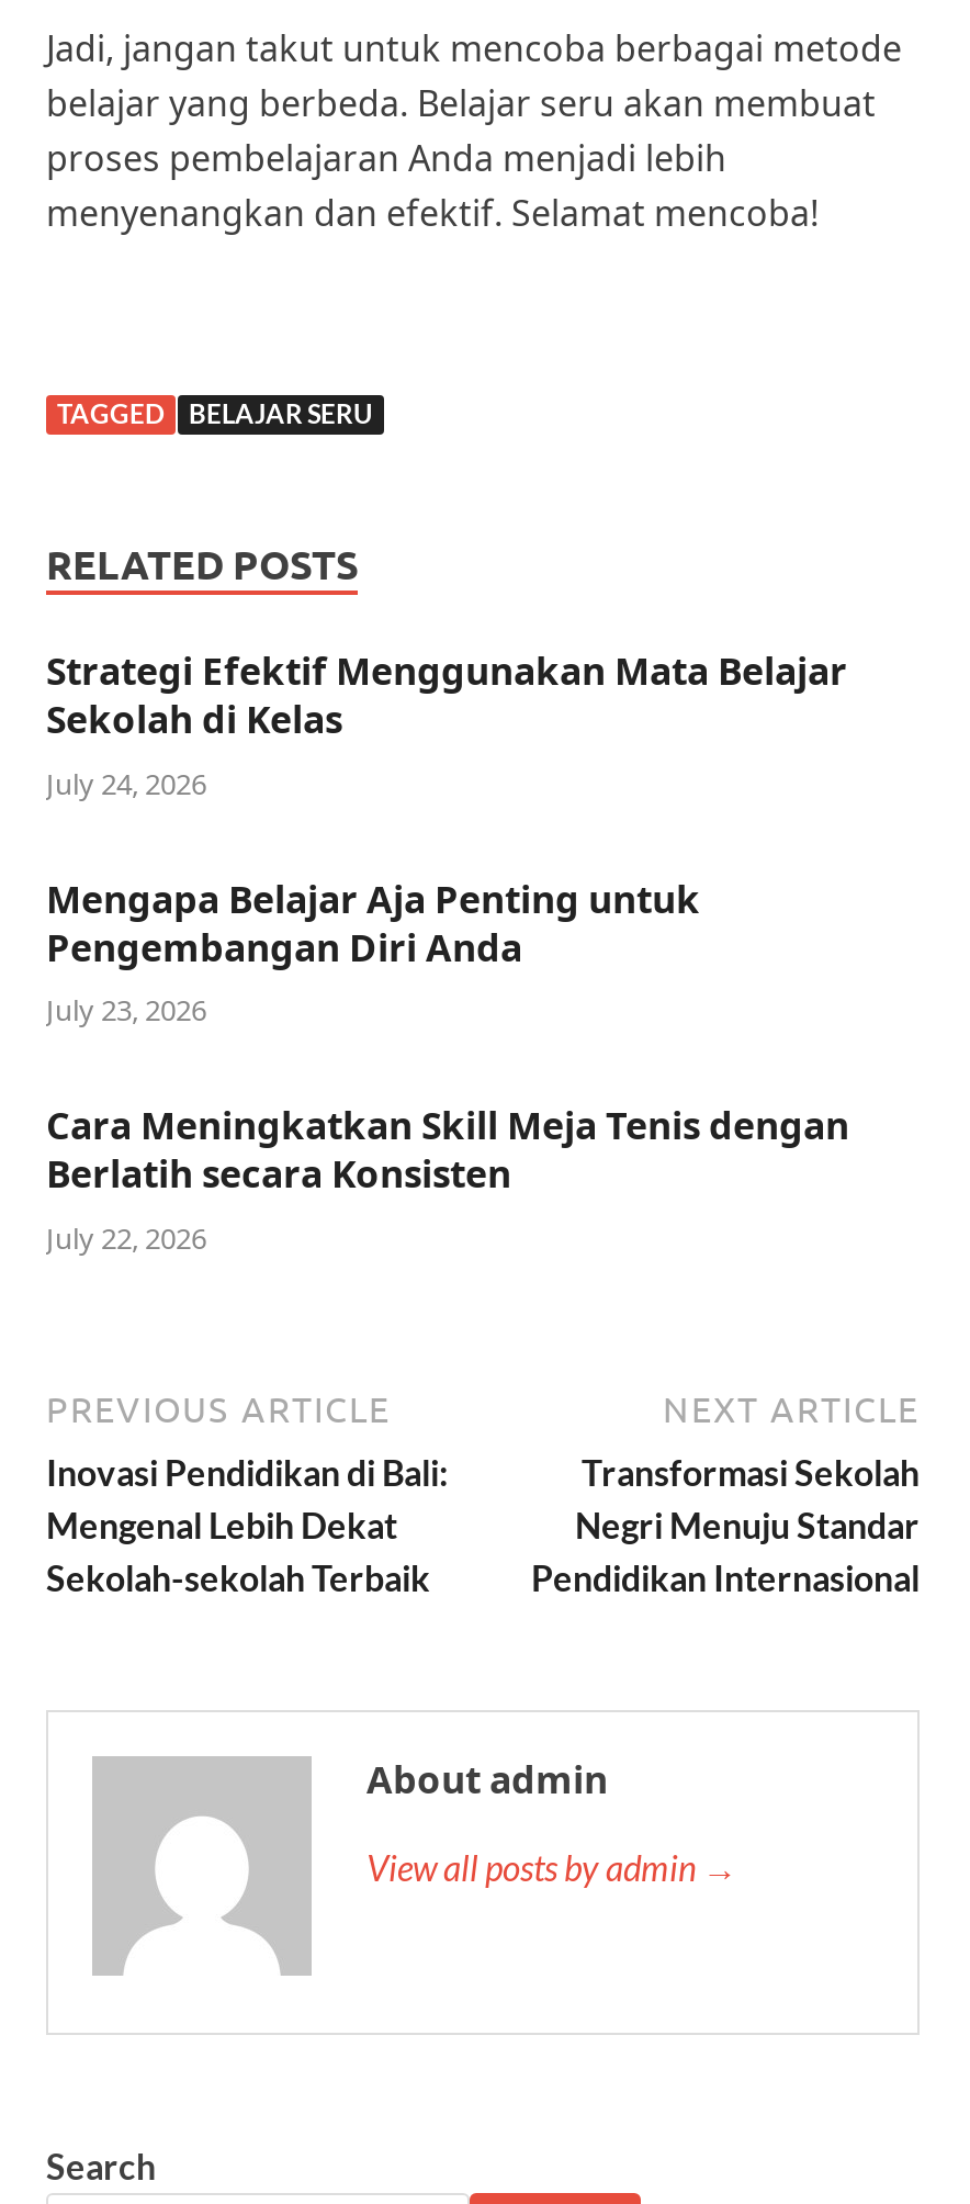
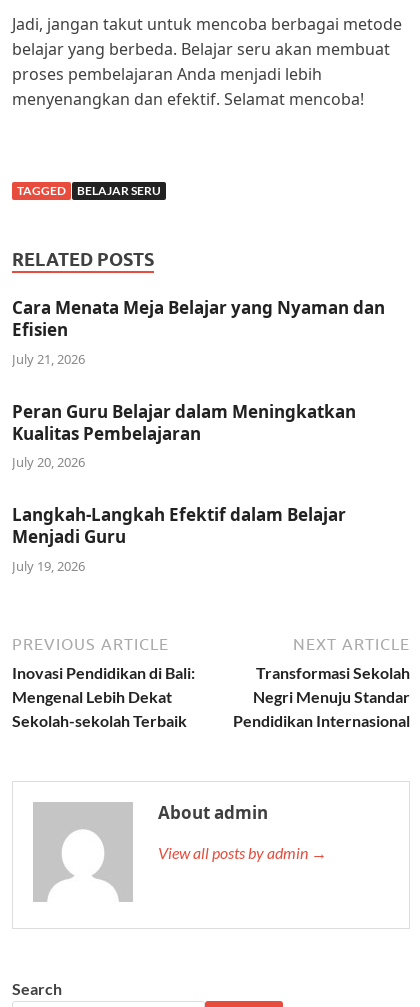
[46,646,847,803] Strategi Efektif Menggunakan Mata Belajar | Sekolah di Kelas | July 24, 2026 -> [12,296,385,368] Cara Menata Meja Belajar yang Nyaman dan | Efisien | July 21, 2026
[46,873,700,1030] Mengapa Belajar Aja Penting untuk | Pengembangan Diri Anda | July 23, 2026 -> [12,400,356,471] Peran Guru Belajar dalam Meningkatkan | Kualitas Pembelajaran | July 20, 2026
[46,1101,849,1258] Cara Meningkatkan Skill Meja Tenis dengan | Berlatih secara Konsisten | July 22, 2026 -> [12,503,346,575] Langkah-Langkah Efektif dalam Belajar | Menjadi Guru | July 19, 2026

